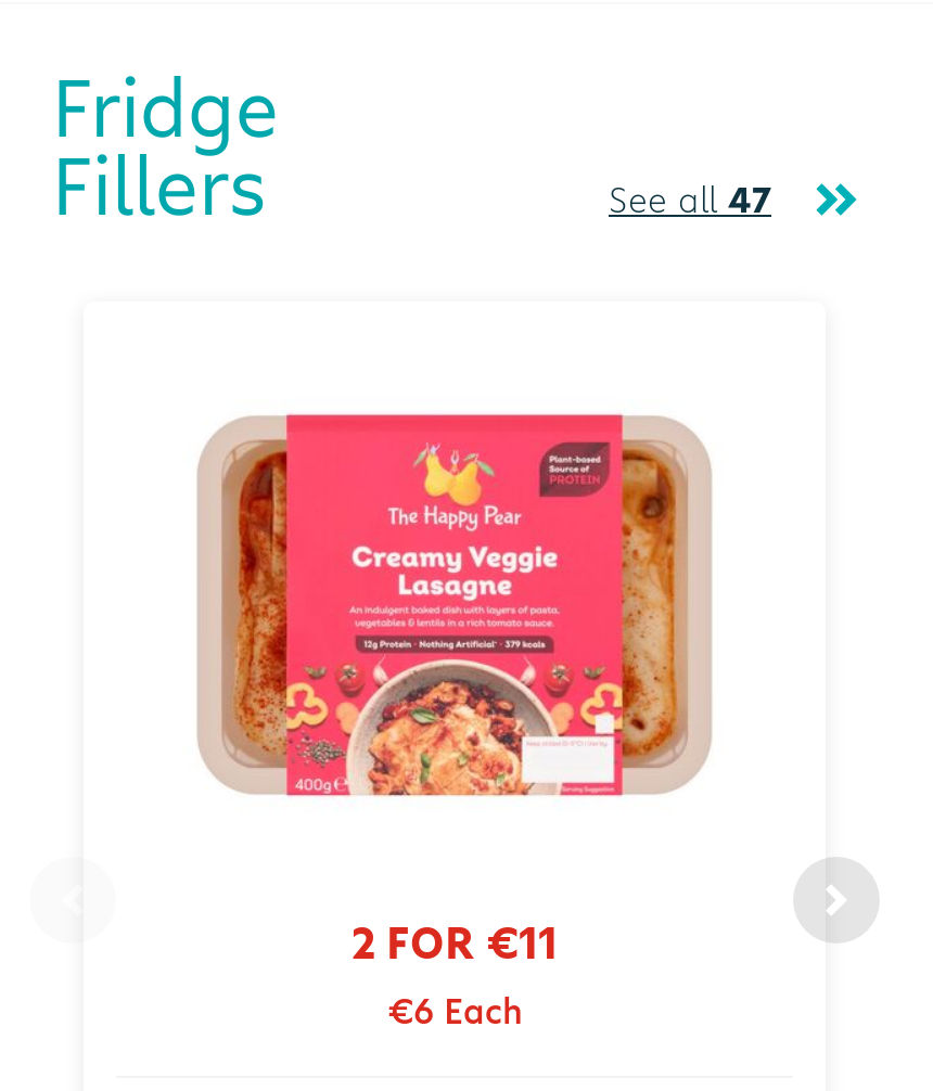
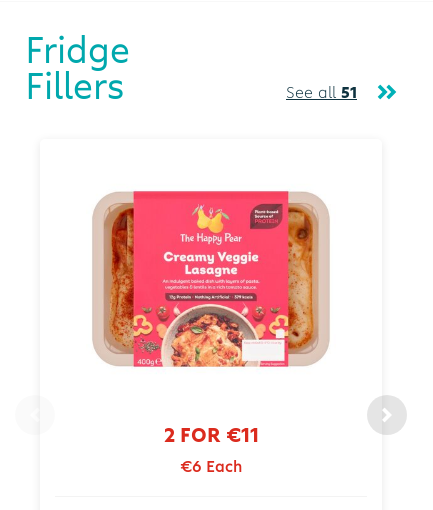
[609,176,771,224] See all 47 -> [286,81,357,103] See all 51

